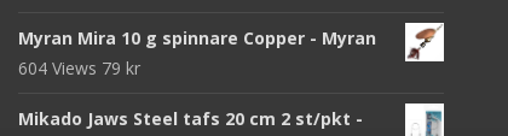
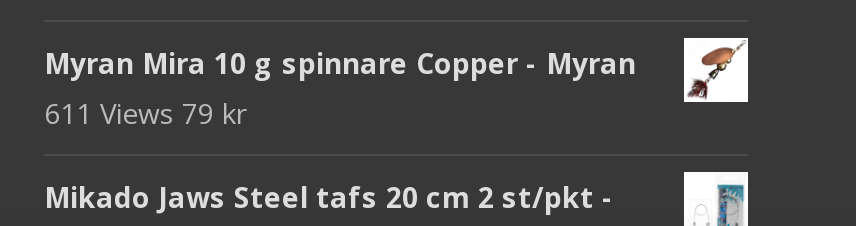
[18,57,140,79] 604 Views 79 kr -> [44,94,246,132] 611 Views 79 kr

